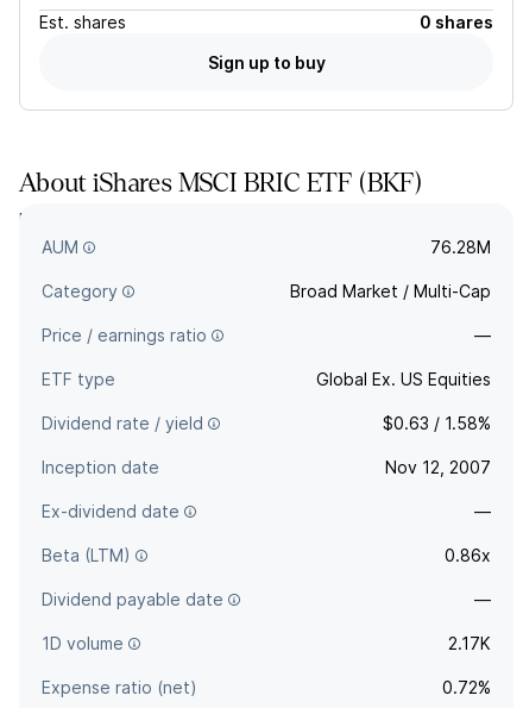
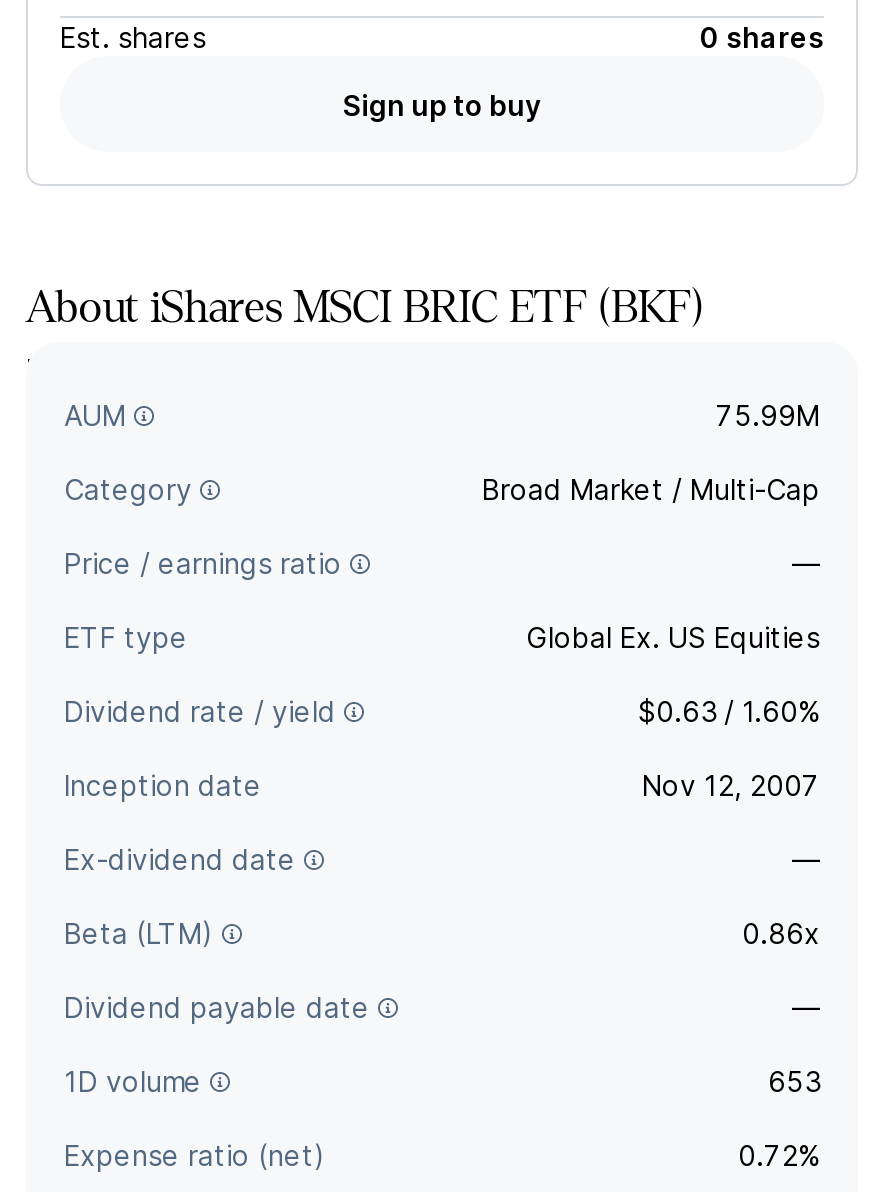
[430,237,491,257] 76.28M -> [716,398,820,432] 75.99M
[383,413,491,433] $0.63 / 1.58% -> [638,694,820,728] $0.63 / 1.60%
[448,633,491,653] 2.17K -> [768,1064,820,1098] 653

